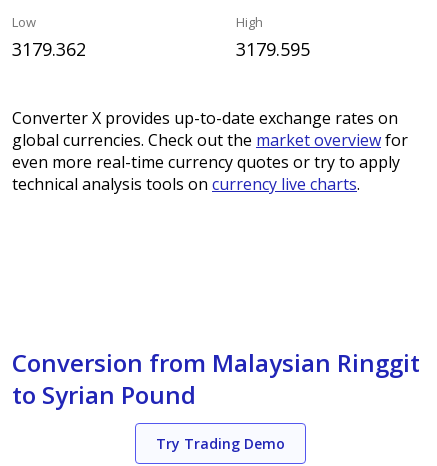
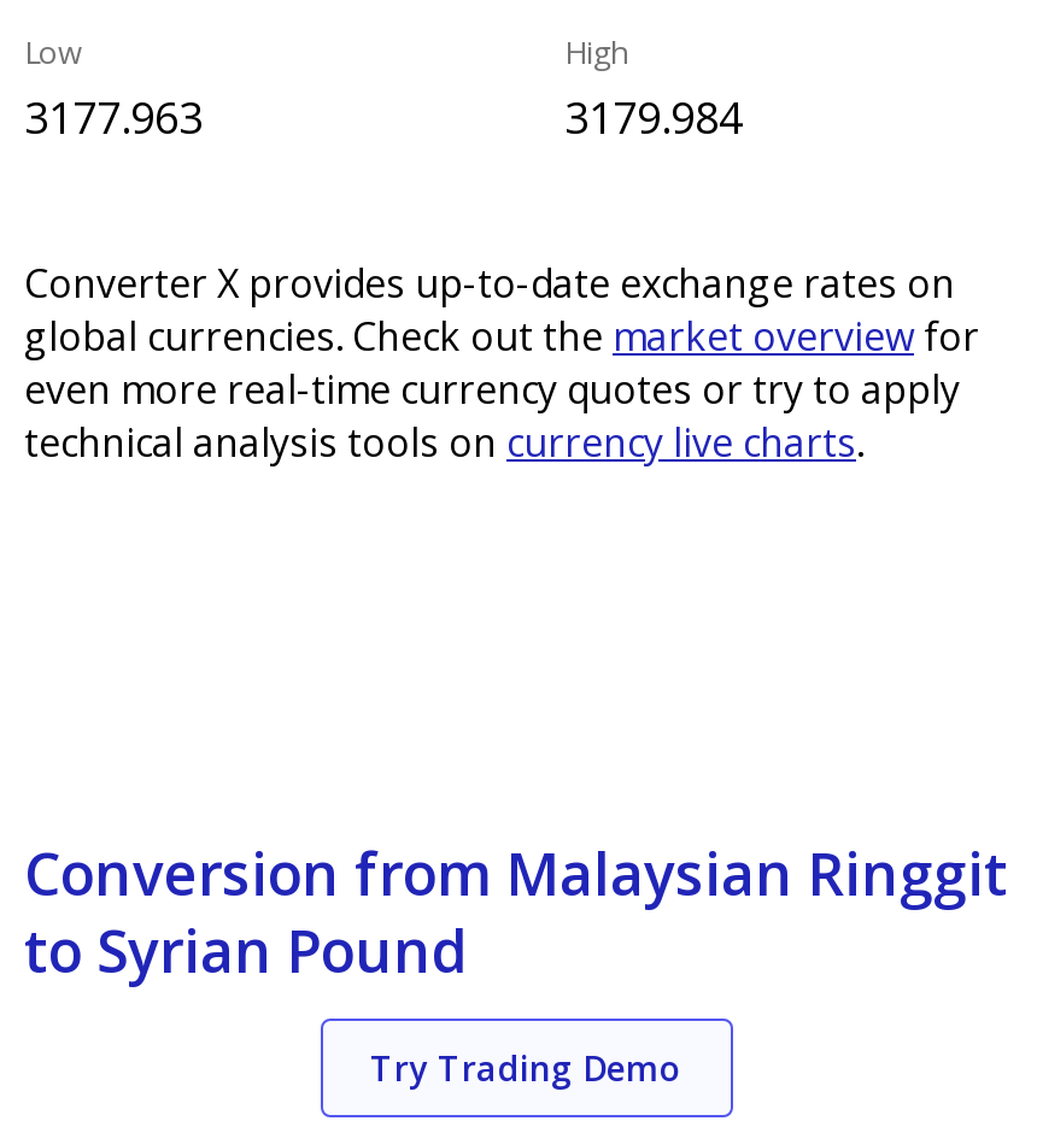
[12,37,86,61] 3179.362 -> [24,88,203,146] 3177.963
[236,37,310,61] 3179.595 -> [564,88,743,146] 3179.984

